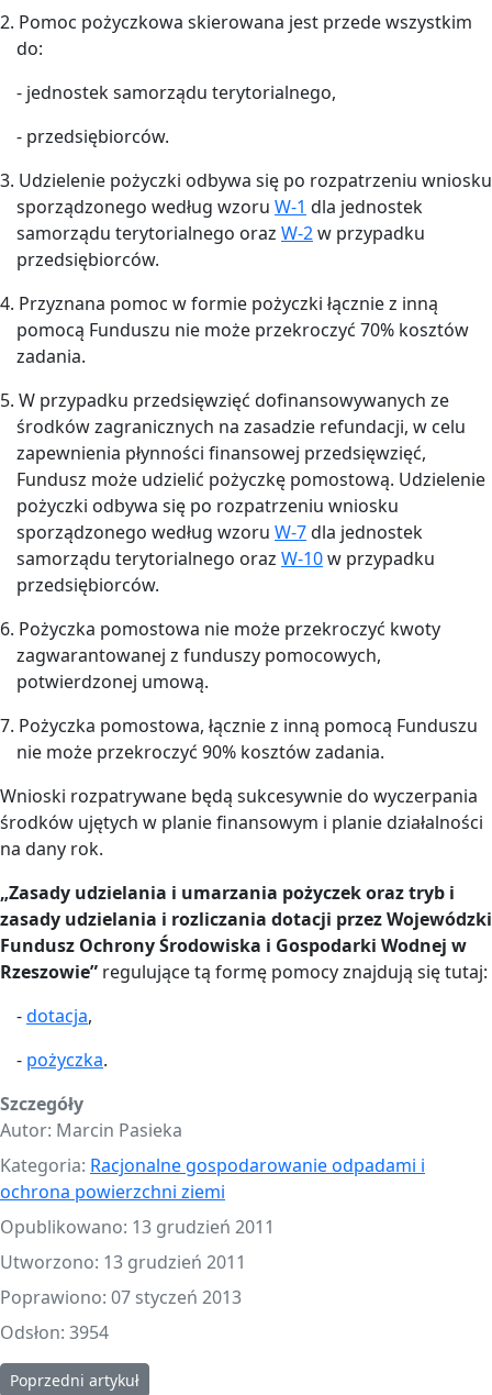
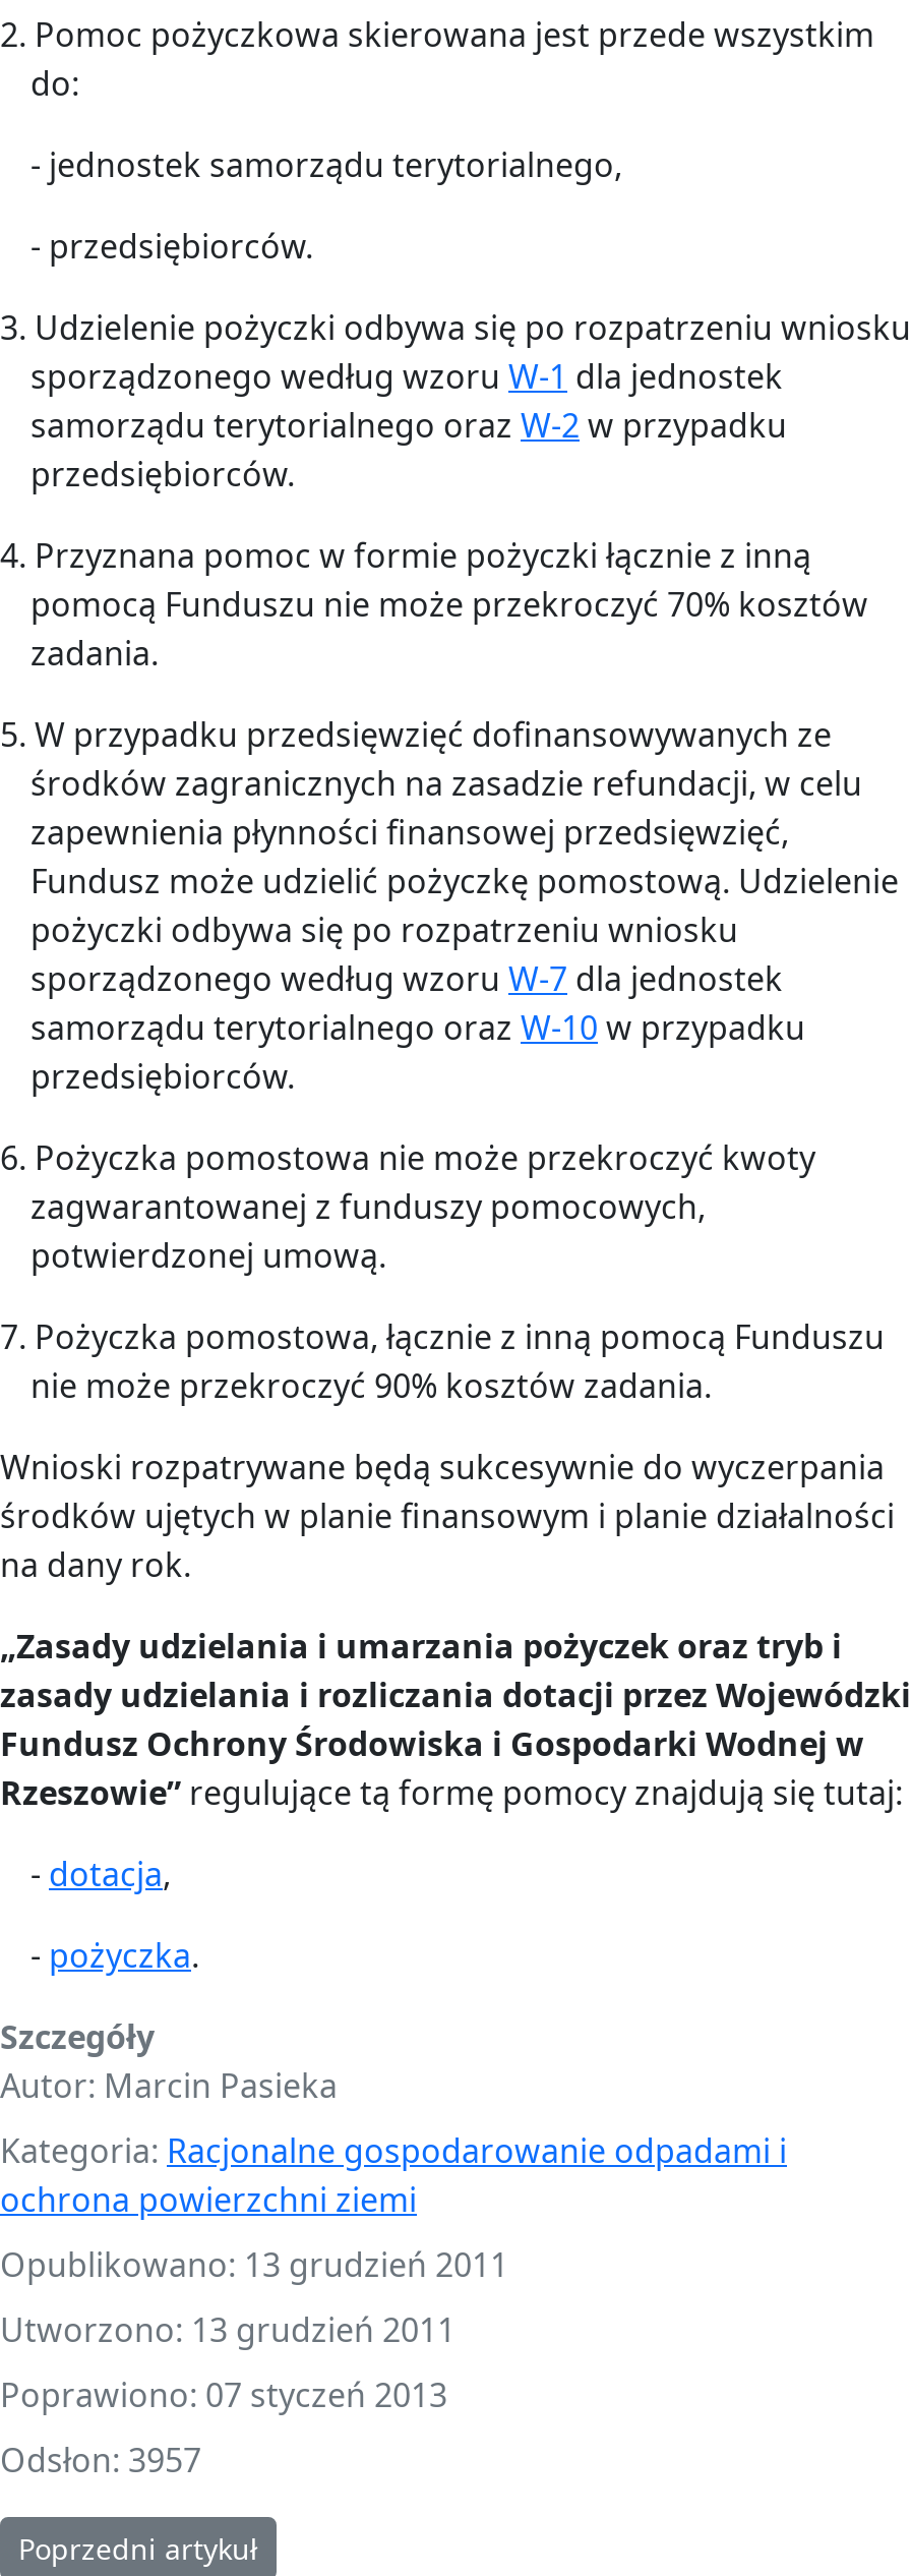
[0,1320,109,1344] Odsłon: 3954 -> [0,2438,201,2482] Odsłon: 3957

